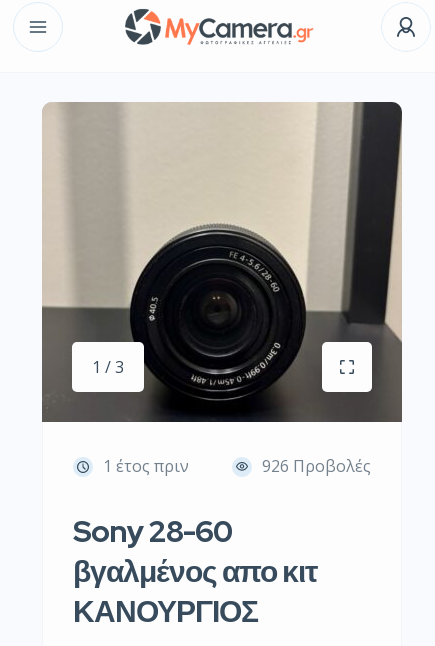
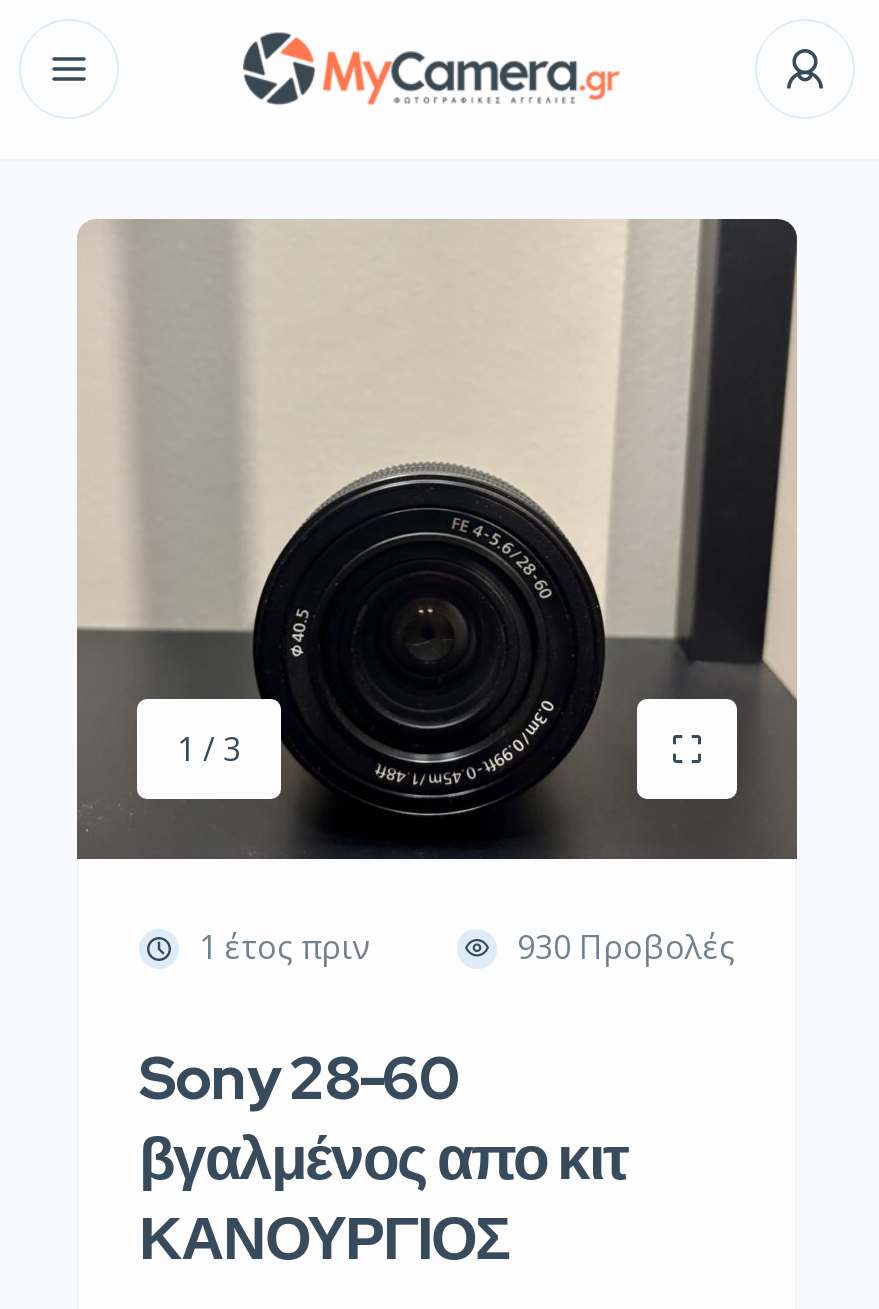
[262,455,371,477] 926 Προβολές -> [517,925,735,969] 930 Προβολές

